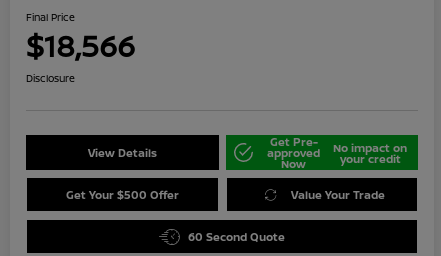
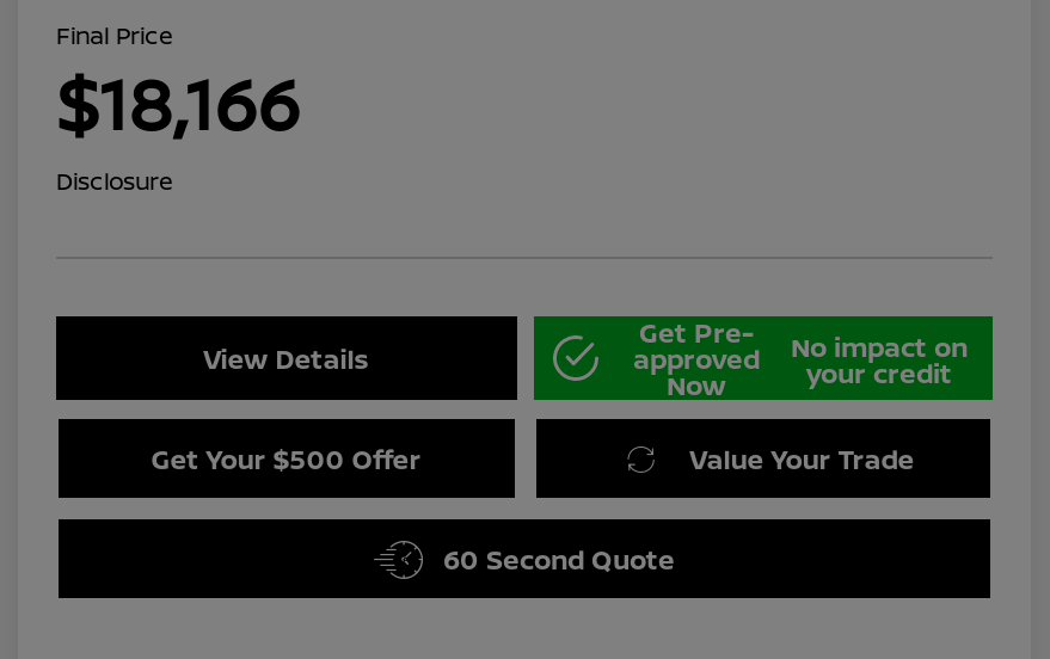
[26,25,135,66] $18,566 -> [56,54,300,152] $18,166

